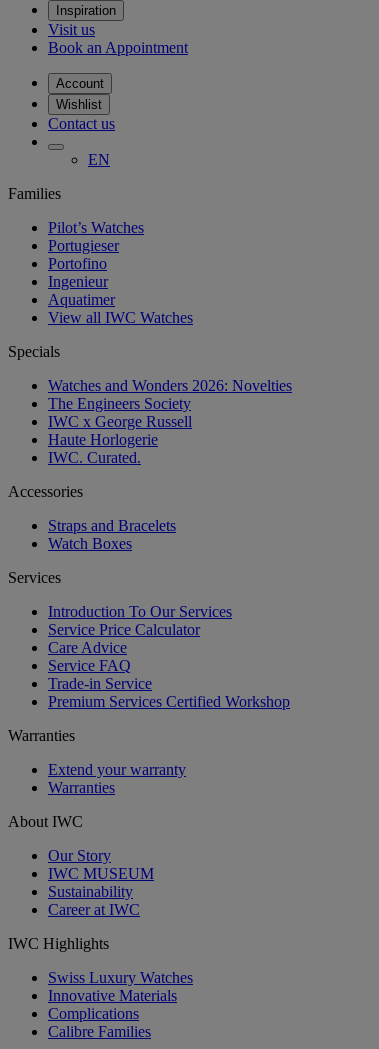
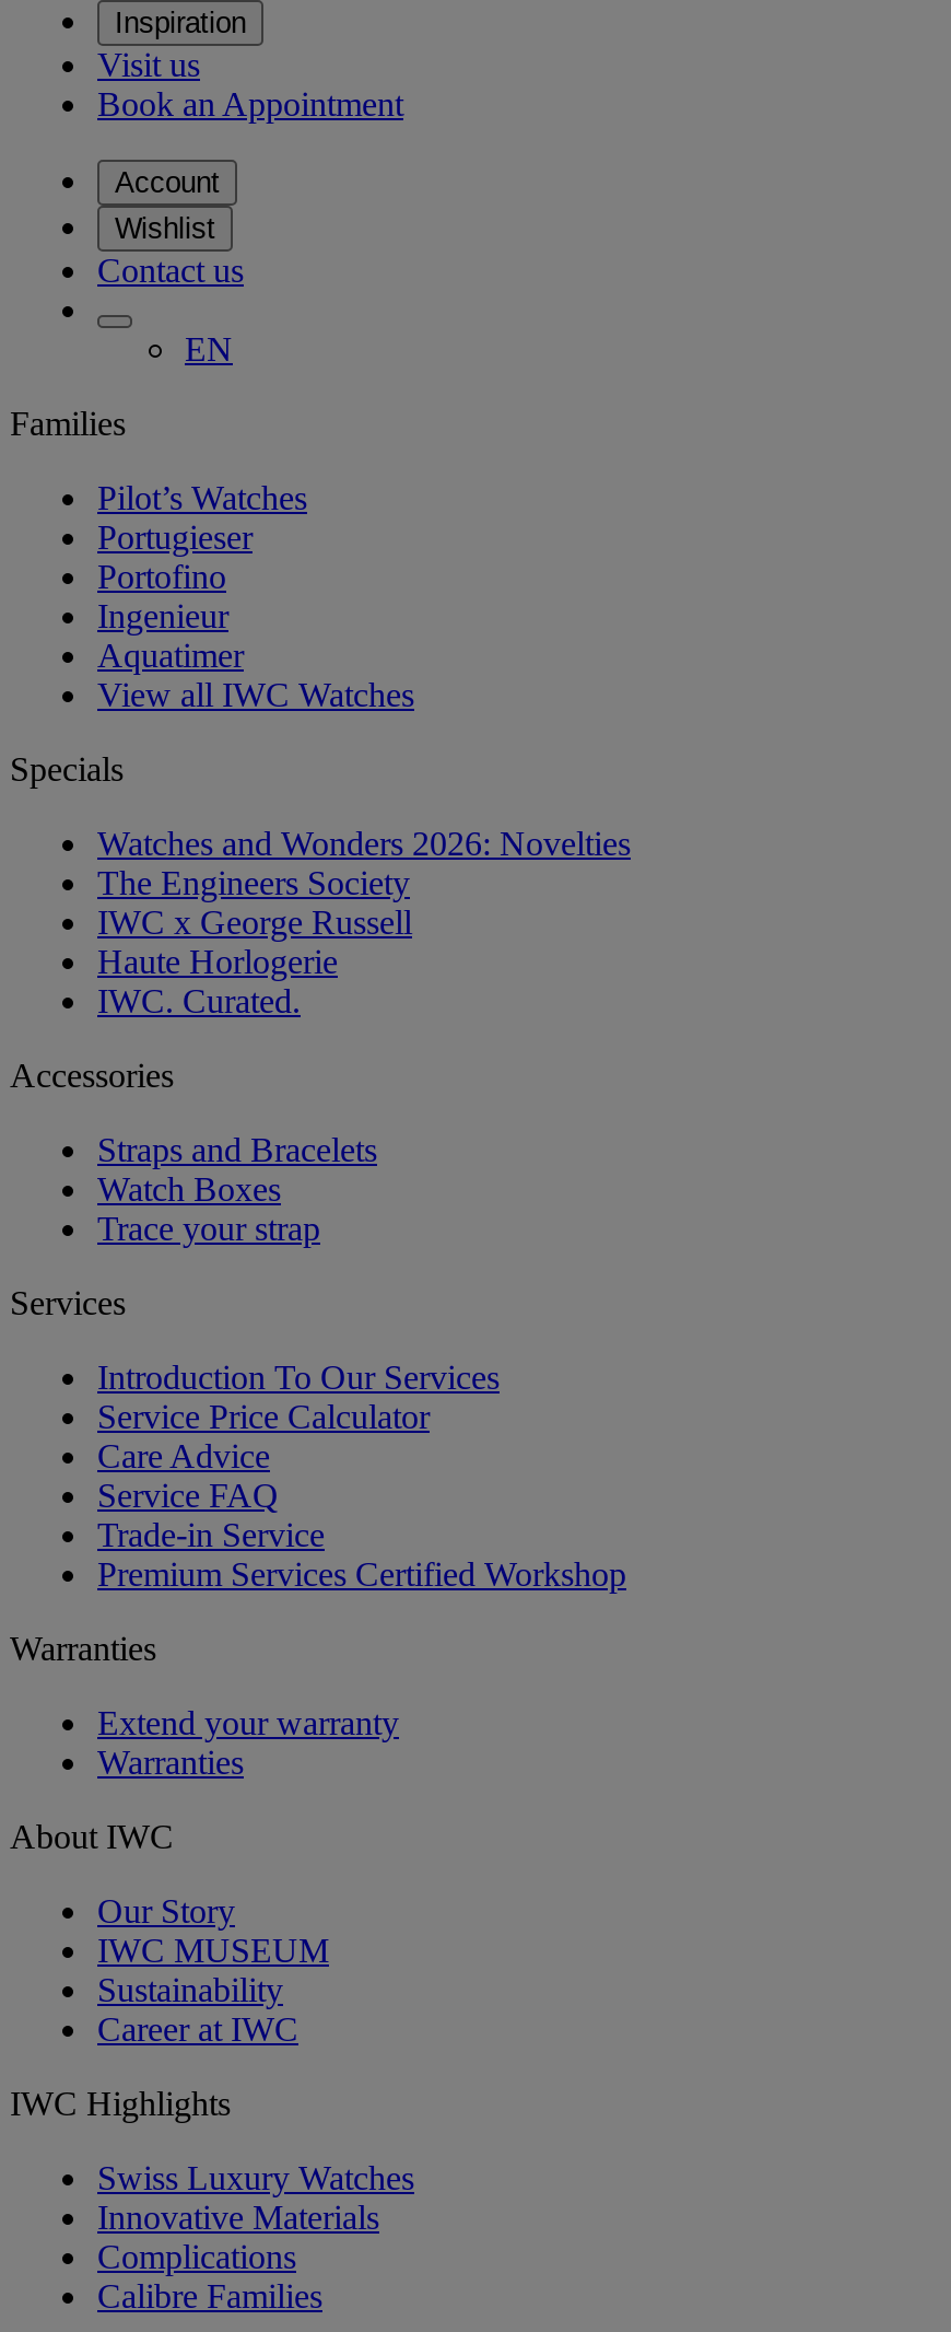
none -> [97,1211,320,1248] Trace your strap

